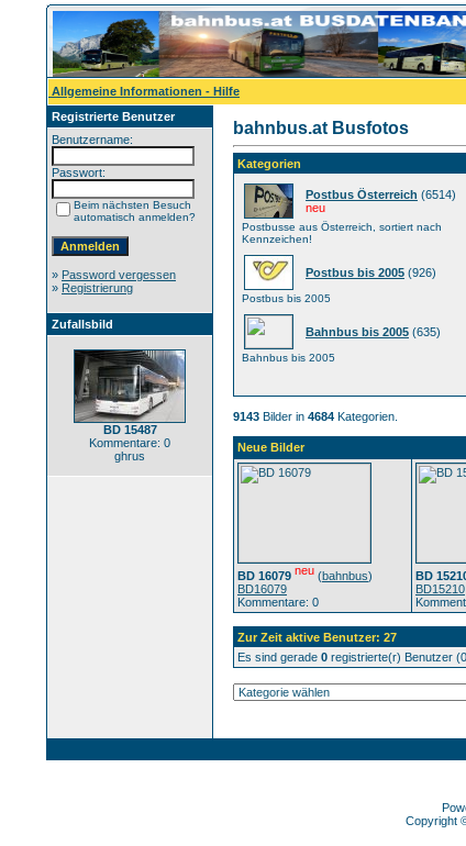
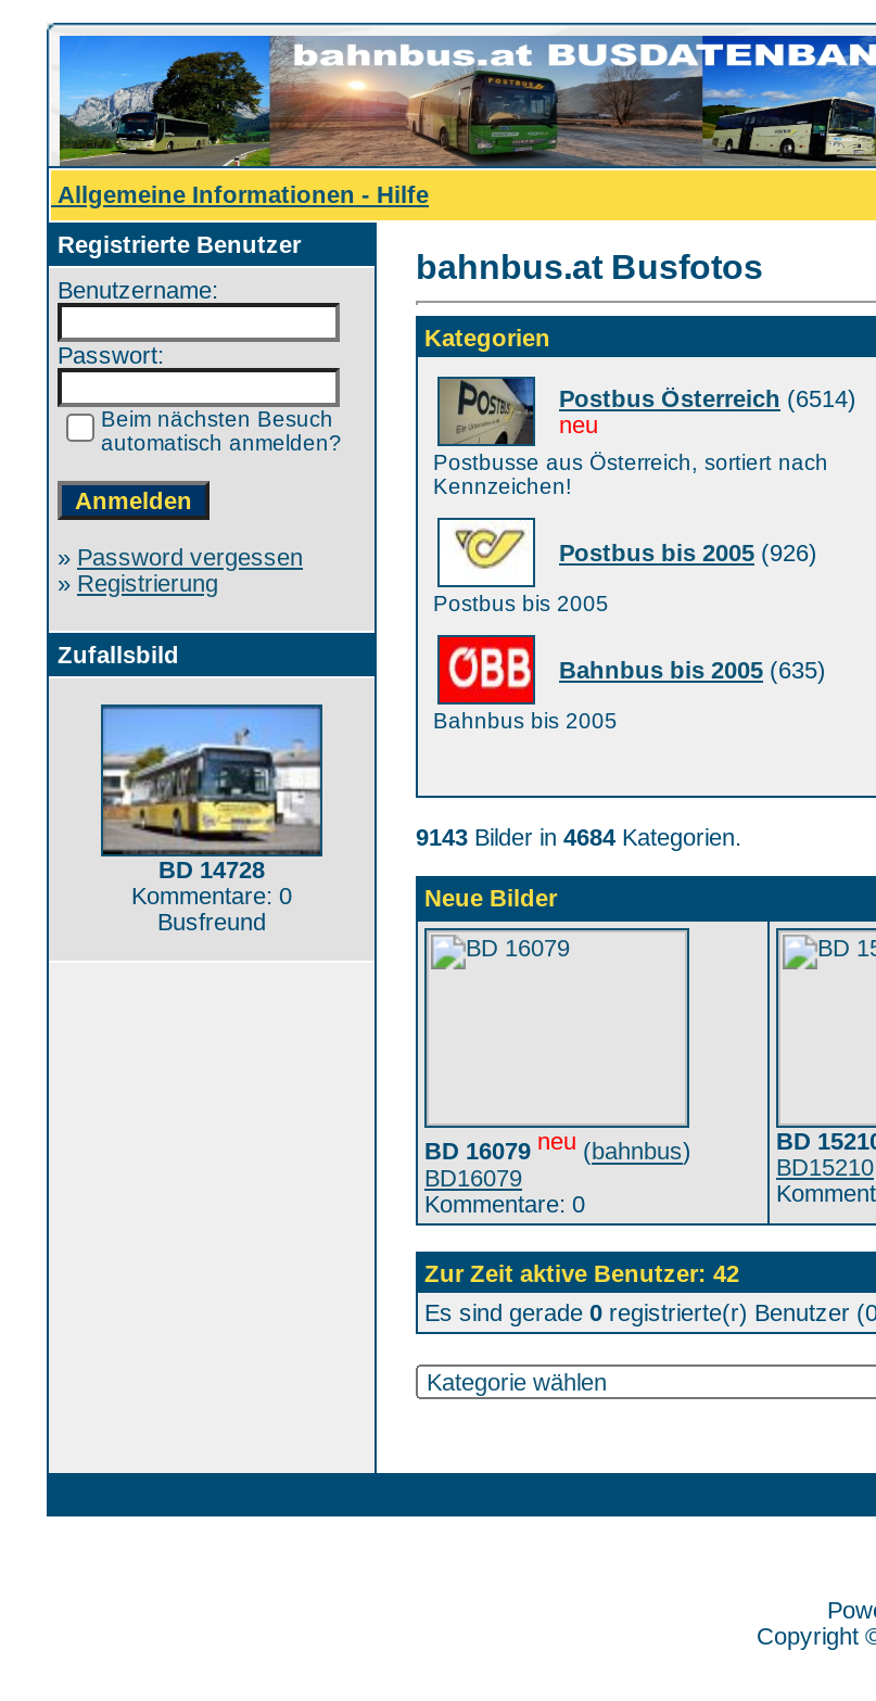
[244,314,293,349] [image] -> [437,635,535,704] [image]
[74,349,186,436] [image] | BD 15487 -> [101,704,322,883] [image] | BD 14728
[114,449,145,463] ghrus -> [157,909,266,935] Busfreund
[237,631,397,644] Zur Zeit aktive Benutzer: 27 -> [424,1260,739,1286] Zur Zeit aktive Benutzer: 42

